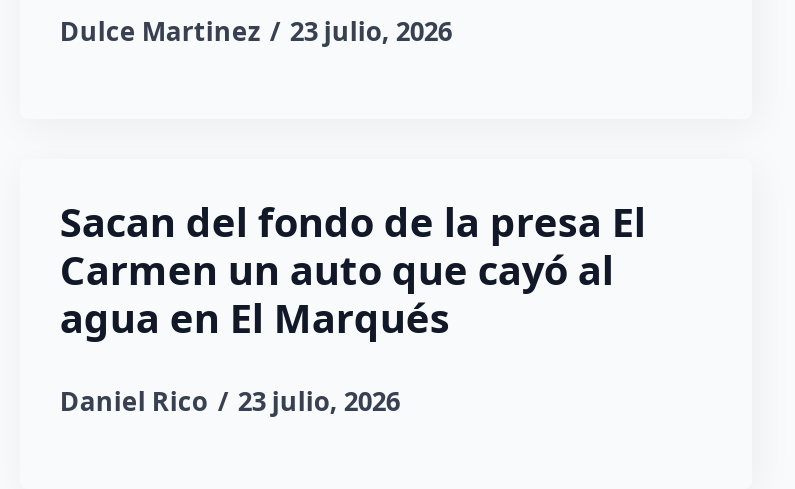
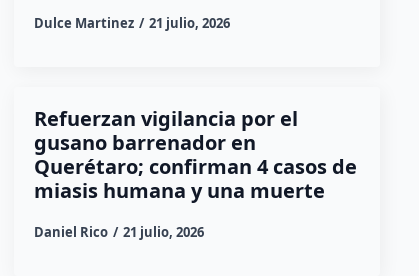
[60,12,452,48] Dulce Martinez 23 julio, 2026 -> [34,14,230,32] Dulce Martinez 21 julio, 2026
[60,194,646,344] Sacan del fondo de la presa El | Carmen un auto que cayó al | agua en El Marqués -> [34,105,357,204] Refuerzan vigilancia por el | gusano barrenador en | Querétaro; confirman 4 casos de | miasis humana y una muerte
[60,382,400,418] Daniel Rico 23 julio, 2026 -> [34,223,204,241] Daniel Rico 21 julio, 2026

